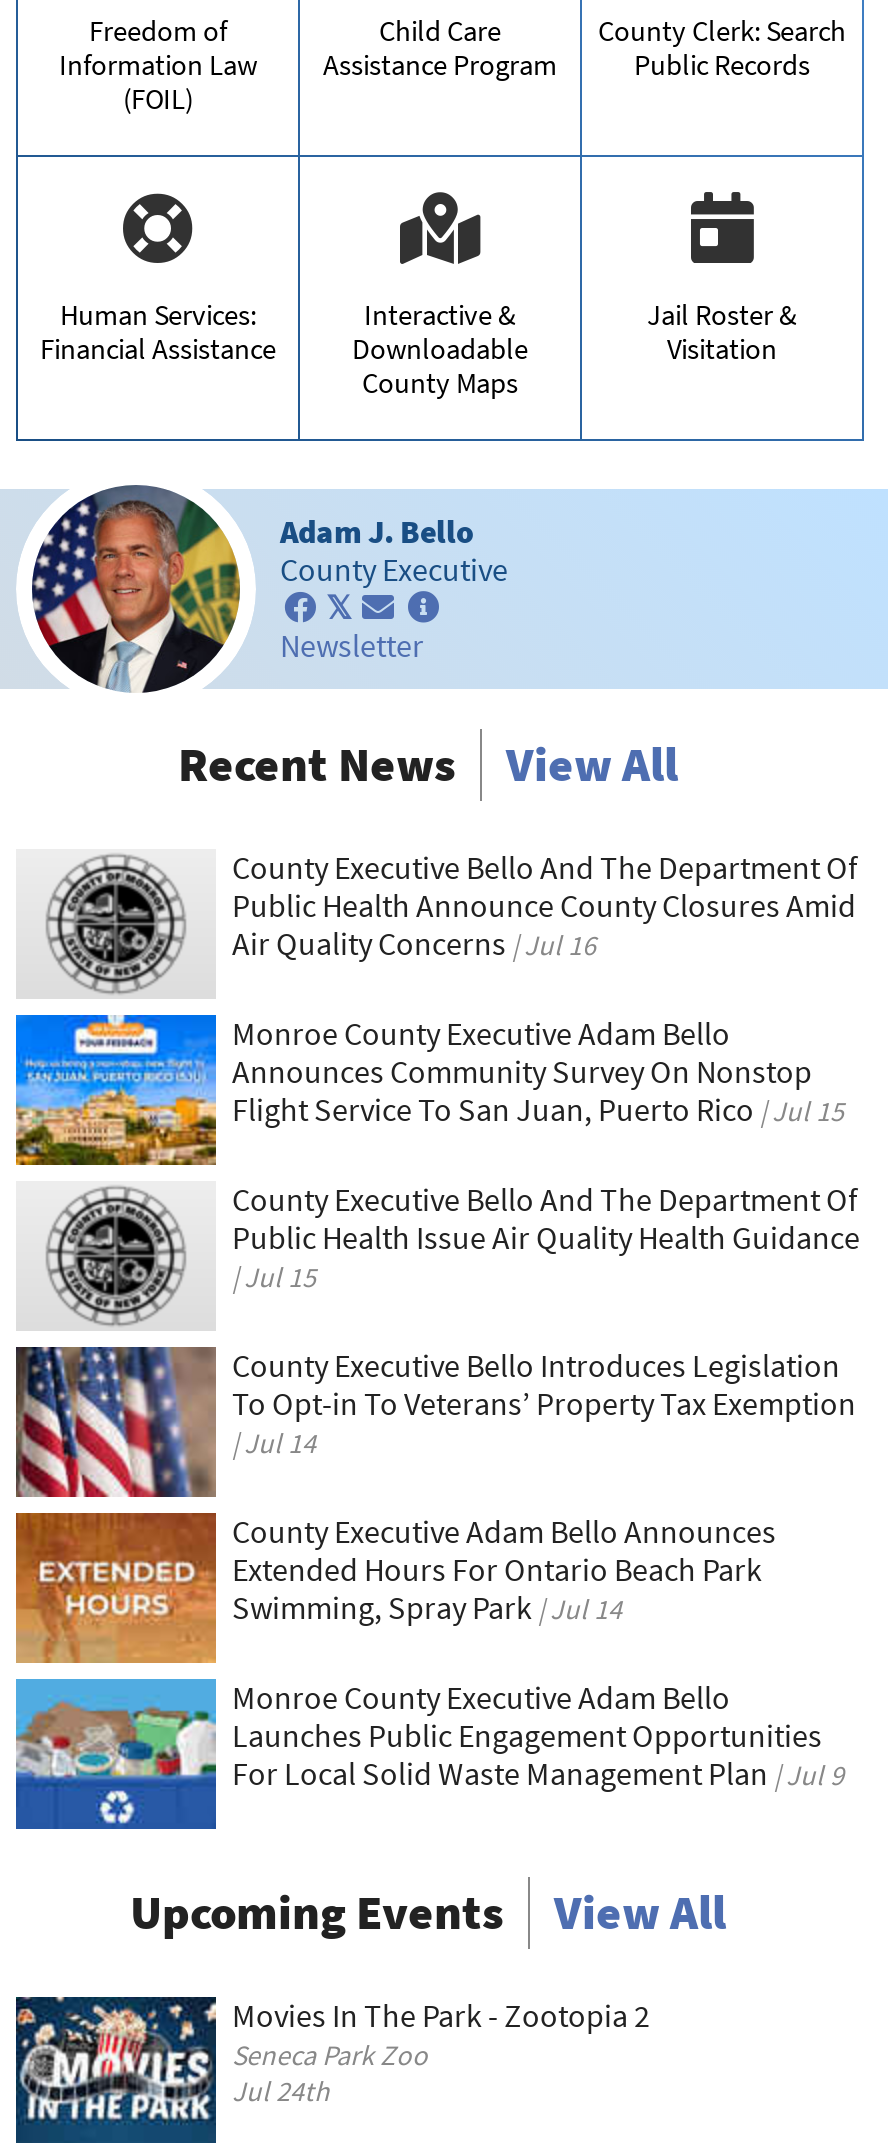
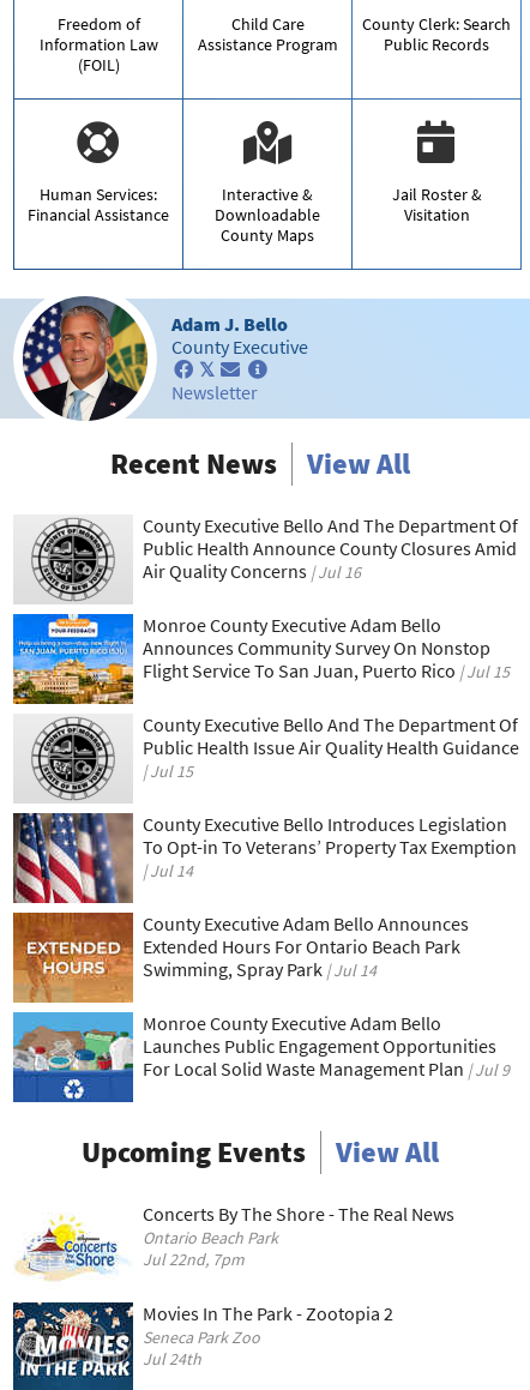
none -> [14,1202,454,1281] [image] | Concerts By The Shore - The Real News | Ontario Beach Park | Jul 22nd, 7pm

